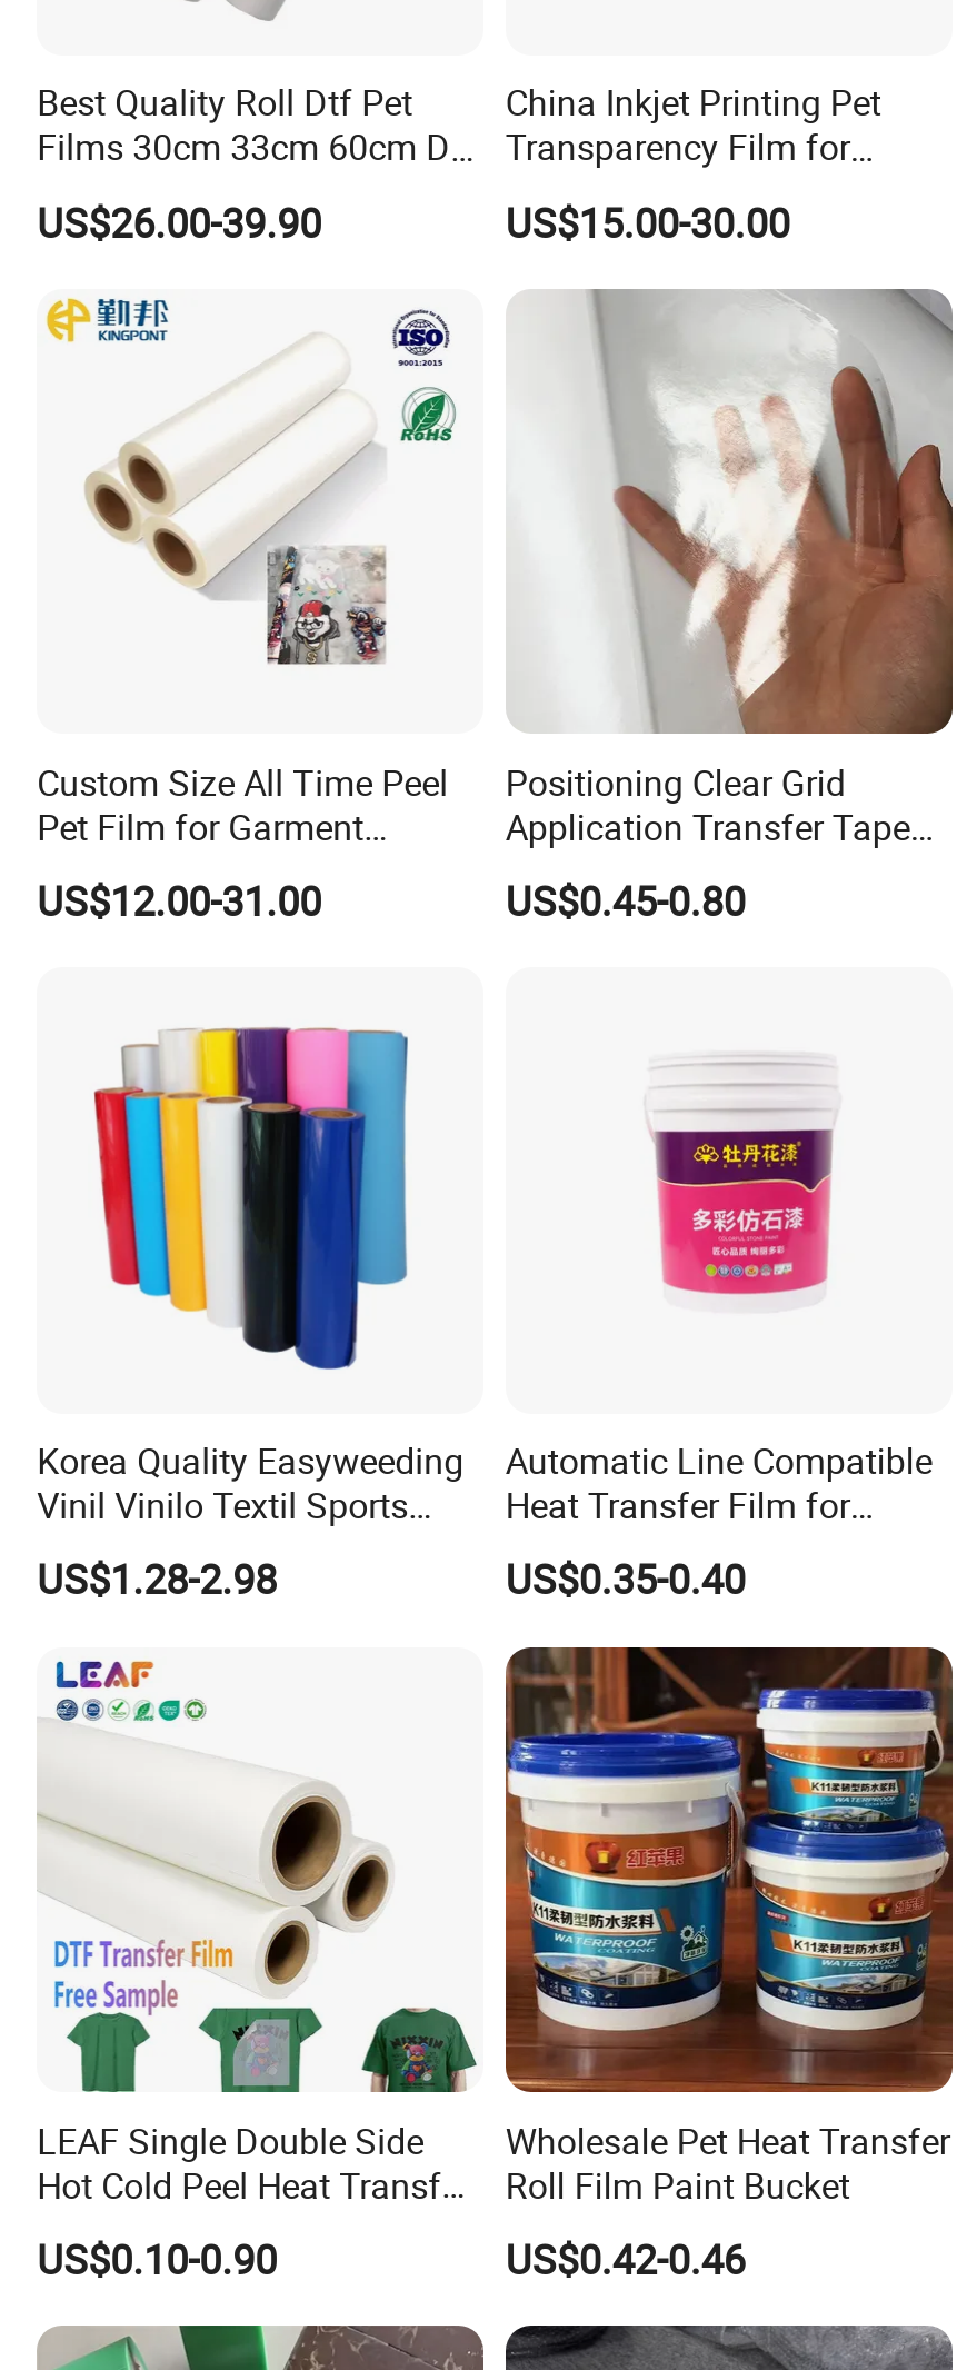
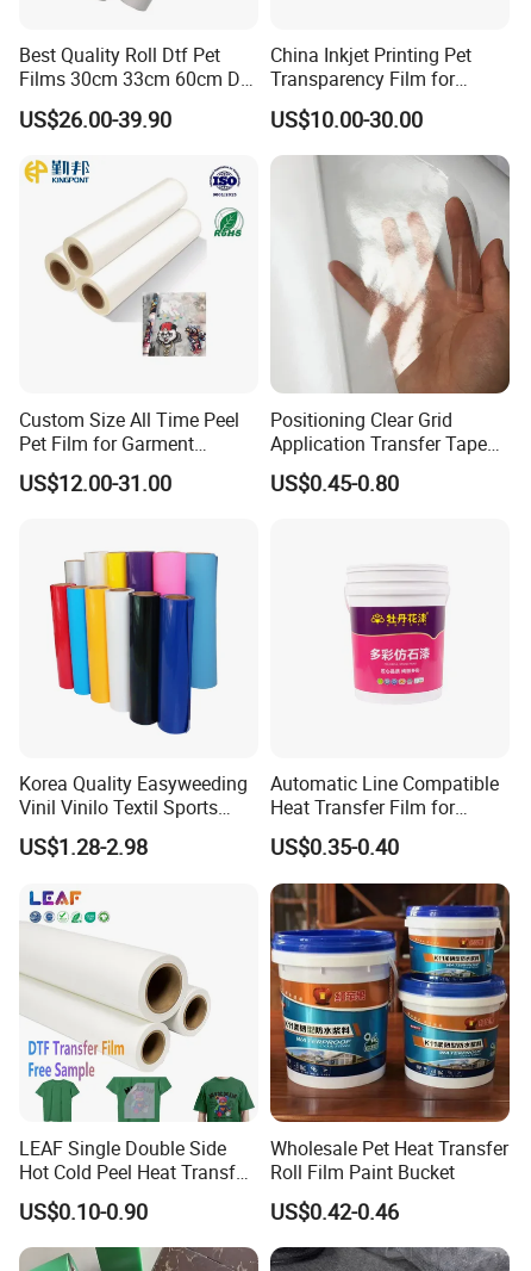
[506,195,790,248] US$15.00-30.00 -> [270,104,423,133] US$10.00-30.00

